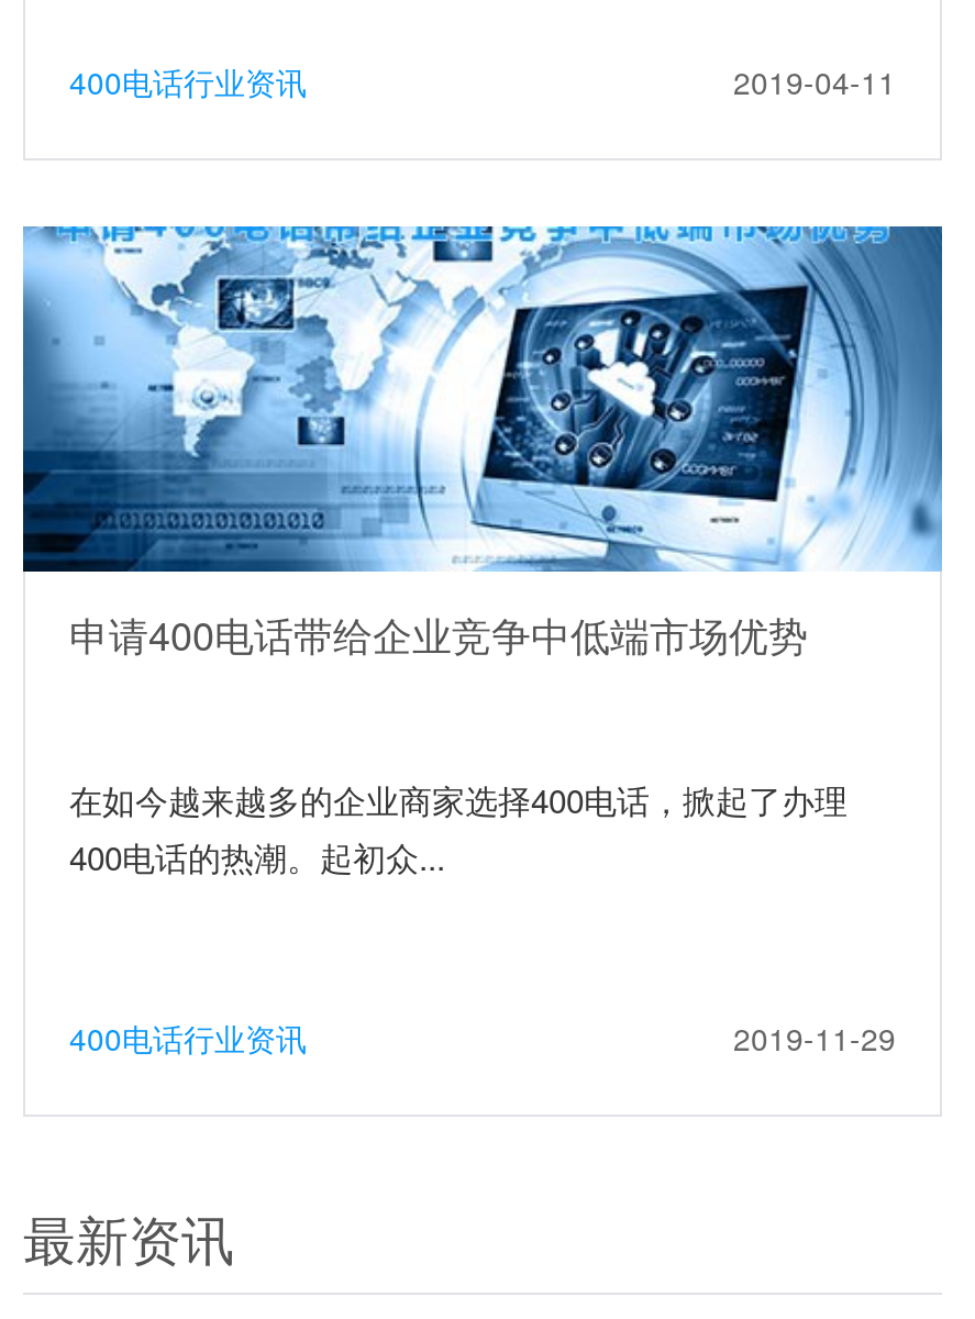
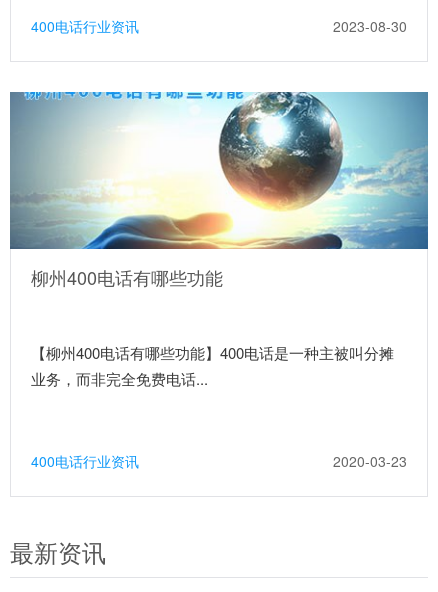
[733,59,896,103] 2019-04-11 -> [333,16,407,36] 2023-08-30
[21,226,942,661] [image] | 申请400电话带给企业竞争中低端市场优势 -> [9,91,429,290] [image] | 柳州400电话有哪些功能
[69,775,847,879] 在如今越来越多的企业商家选择400电话，掀起了办理 | 400电话的热潮。起初众... -> [31,342,394,389] 【柳州400电话有哪些功能】400电话是一种主被叫分摊 | 业务，而非完全免费电话...
[733,1015,896,1059] 2019-11-29 -> [333,451,407,471] 2020-03-23

